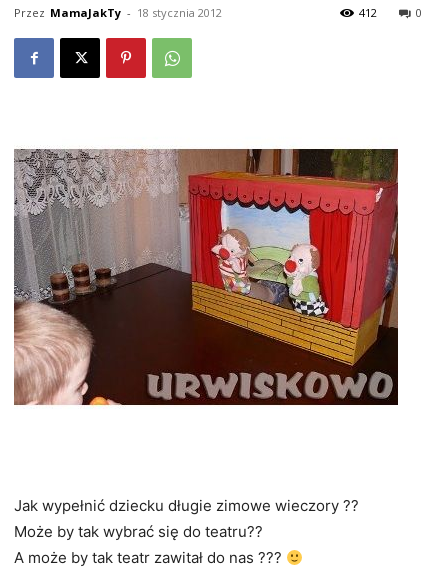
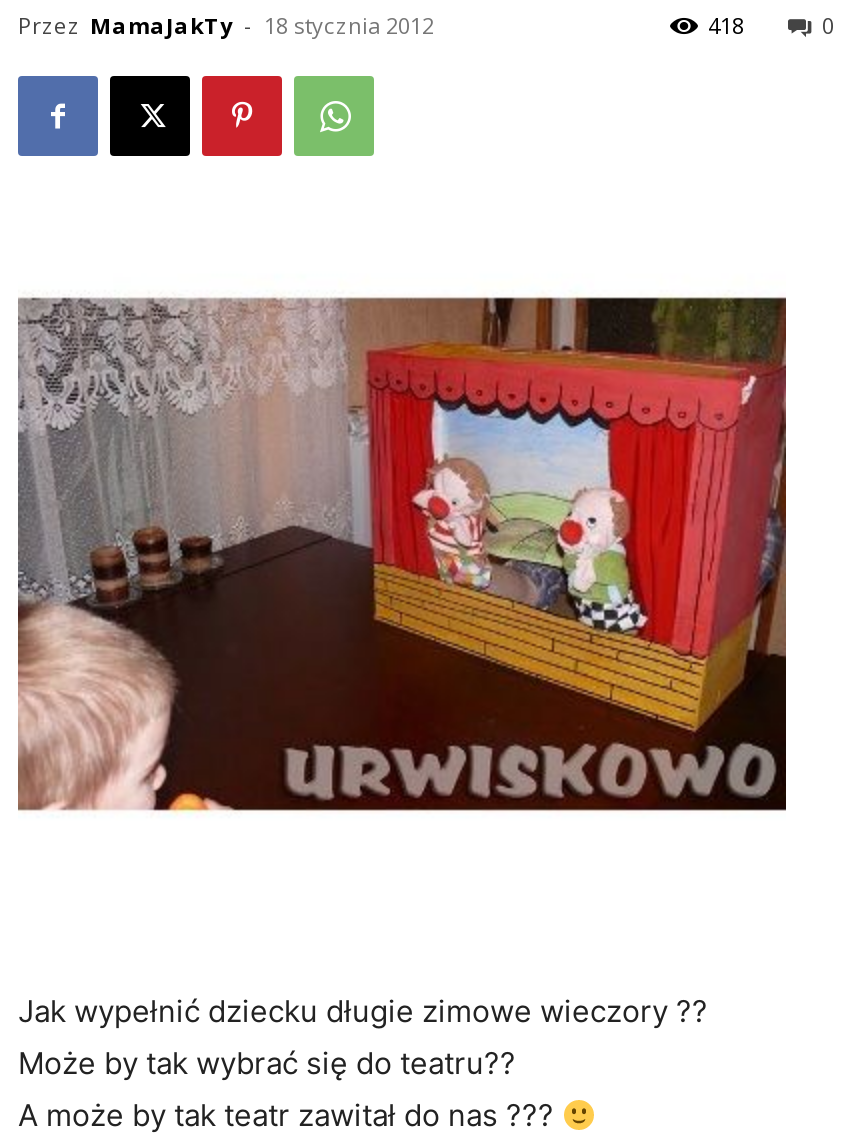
[359,5,377,20] 412 -> [708,10,744,40] 418

